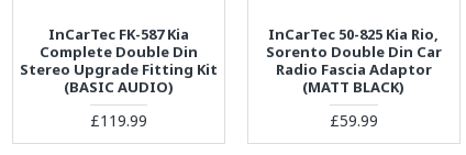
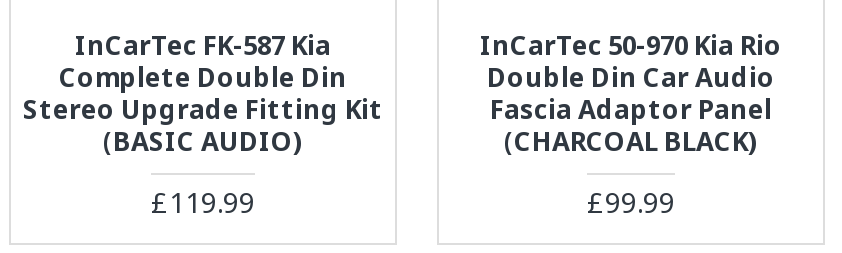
[266,24,442,96] InCarTec 50-825 Kia Rio, | Sorento Double Din Car | Radio Fascia Adaptor | (MATT BLACK) -> [480,26,782,158] InCarTec 50-970 Kia Rio | Double Din Car Audio | Fascia Adaptor Panel | (CHARCOAL BLACK)
[330,109,378,130] £59.99 -> [587,182,675,220] £99.99

